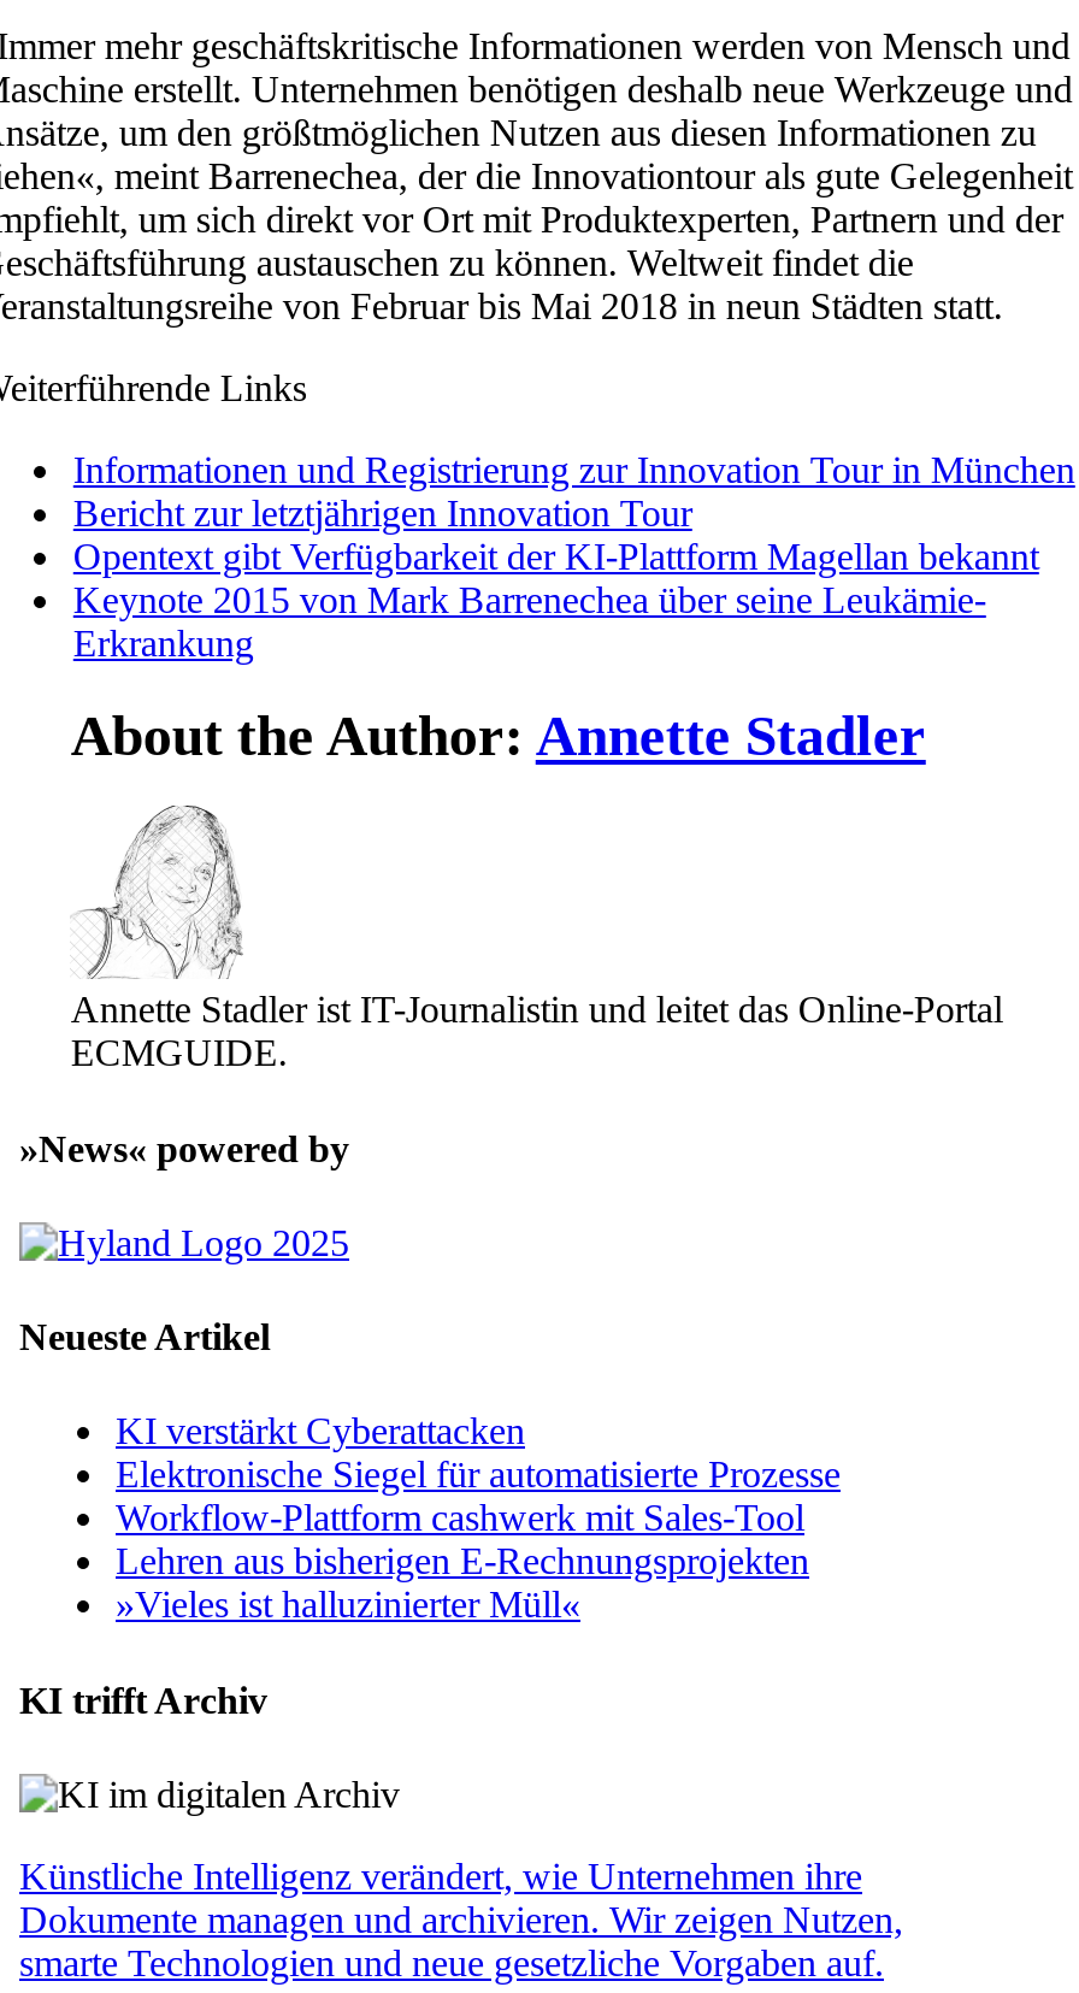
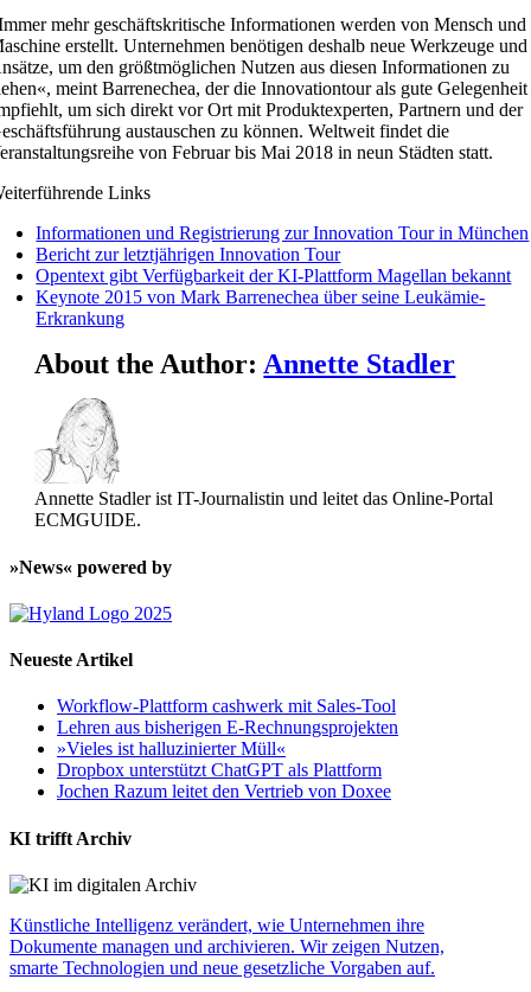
[116,1411,841,1495] KI verstärkt Cyberattacken | Elektronische Siegel für automatisierte Prozesse -> none
moved [116,1498,809,1625] -> [57,696,398,759]: Workflow-Plattform cashwerk mit Sales-Tool | Lehren aus bisherigen E-Rechnungsprojekten | »Vieles ist halluzinierter Müll«
none -> [57,760,391,802] Dropbox unterstützt ChatGPT als Plattform | Jochen Razum leitet den Vertrieb von Doxee

